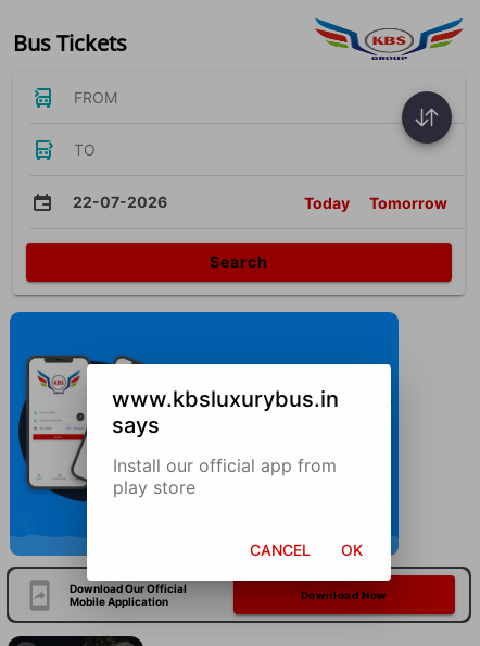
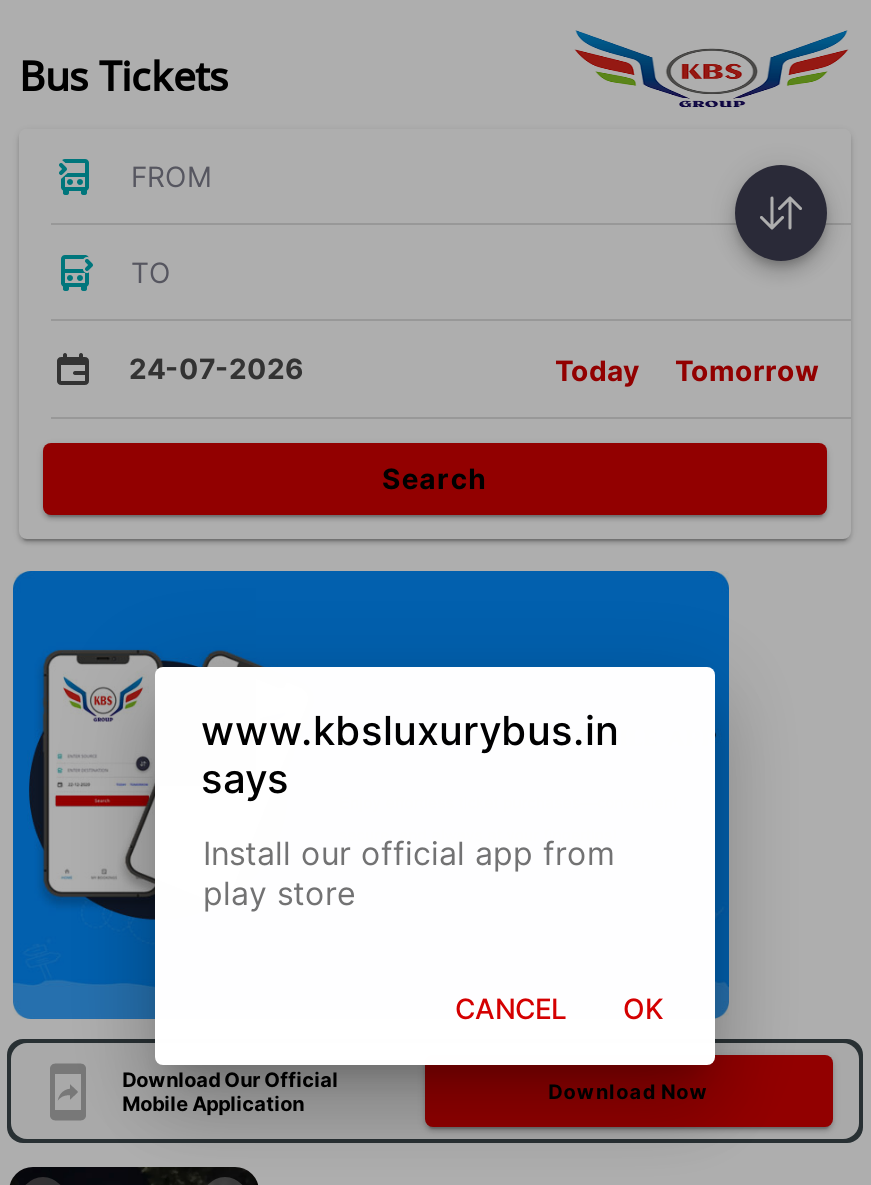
[73,192,167,211] 22-07-2026 -> [129,351,303,385] 24-07-2026

